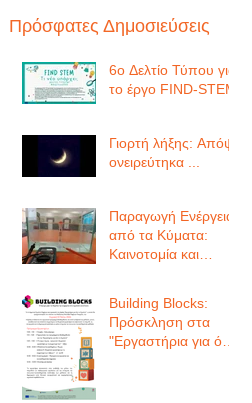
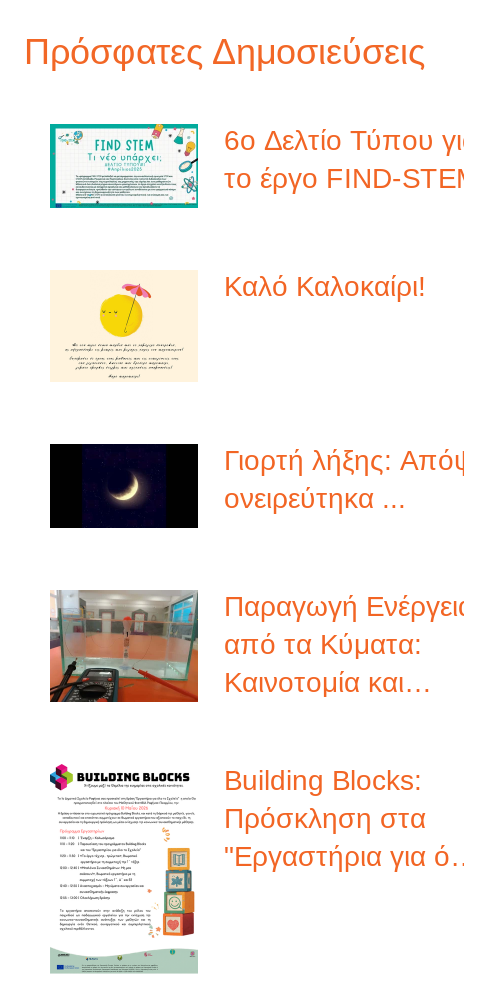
none -> [50,270,426,380] [image] | Καλό Καλοκαίρι!

